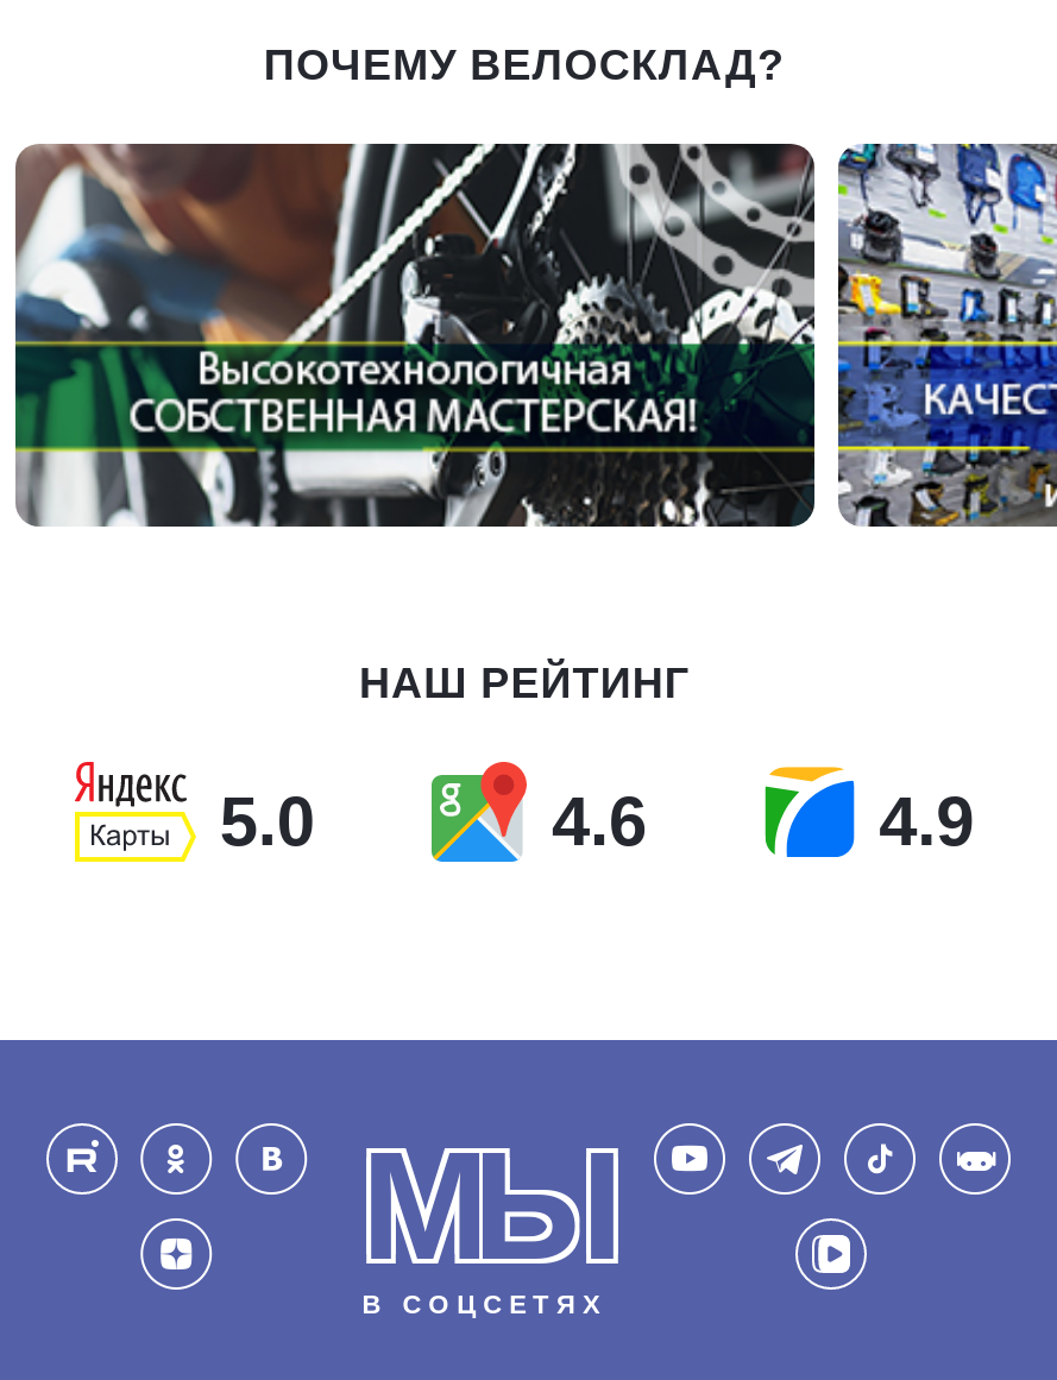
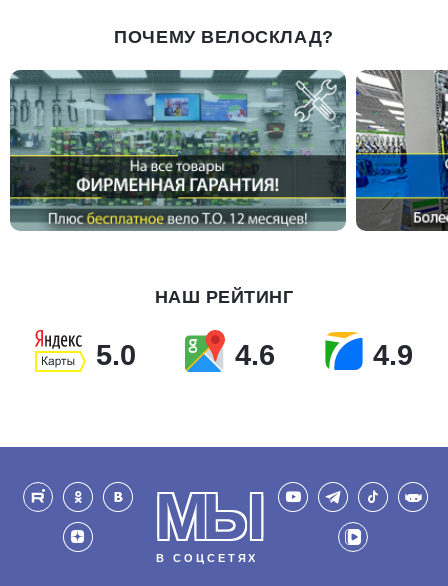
[15,141,817,529] [image] -> [10,69,347,232] [image]
[836,144,1050,527] [image] -> [355,69,445,231] [image]

